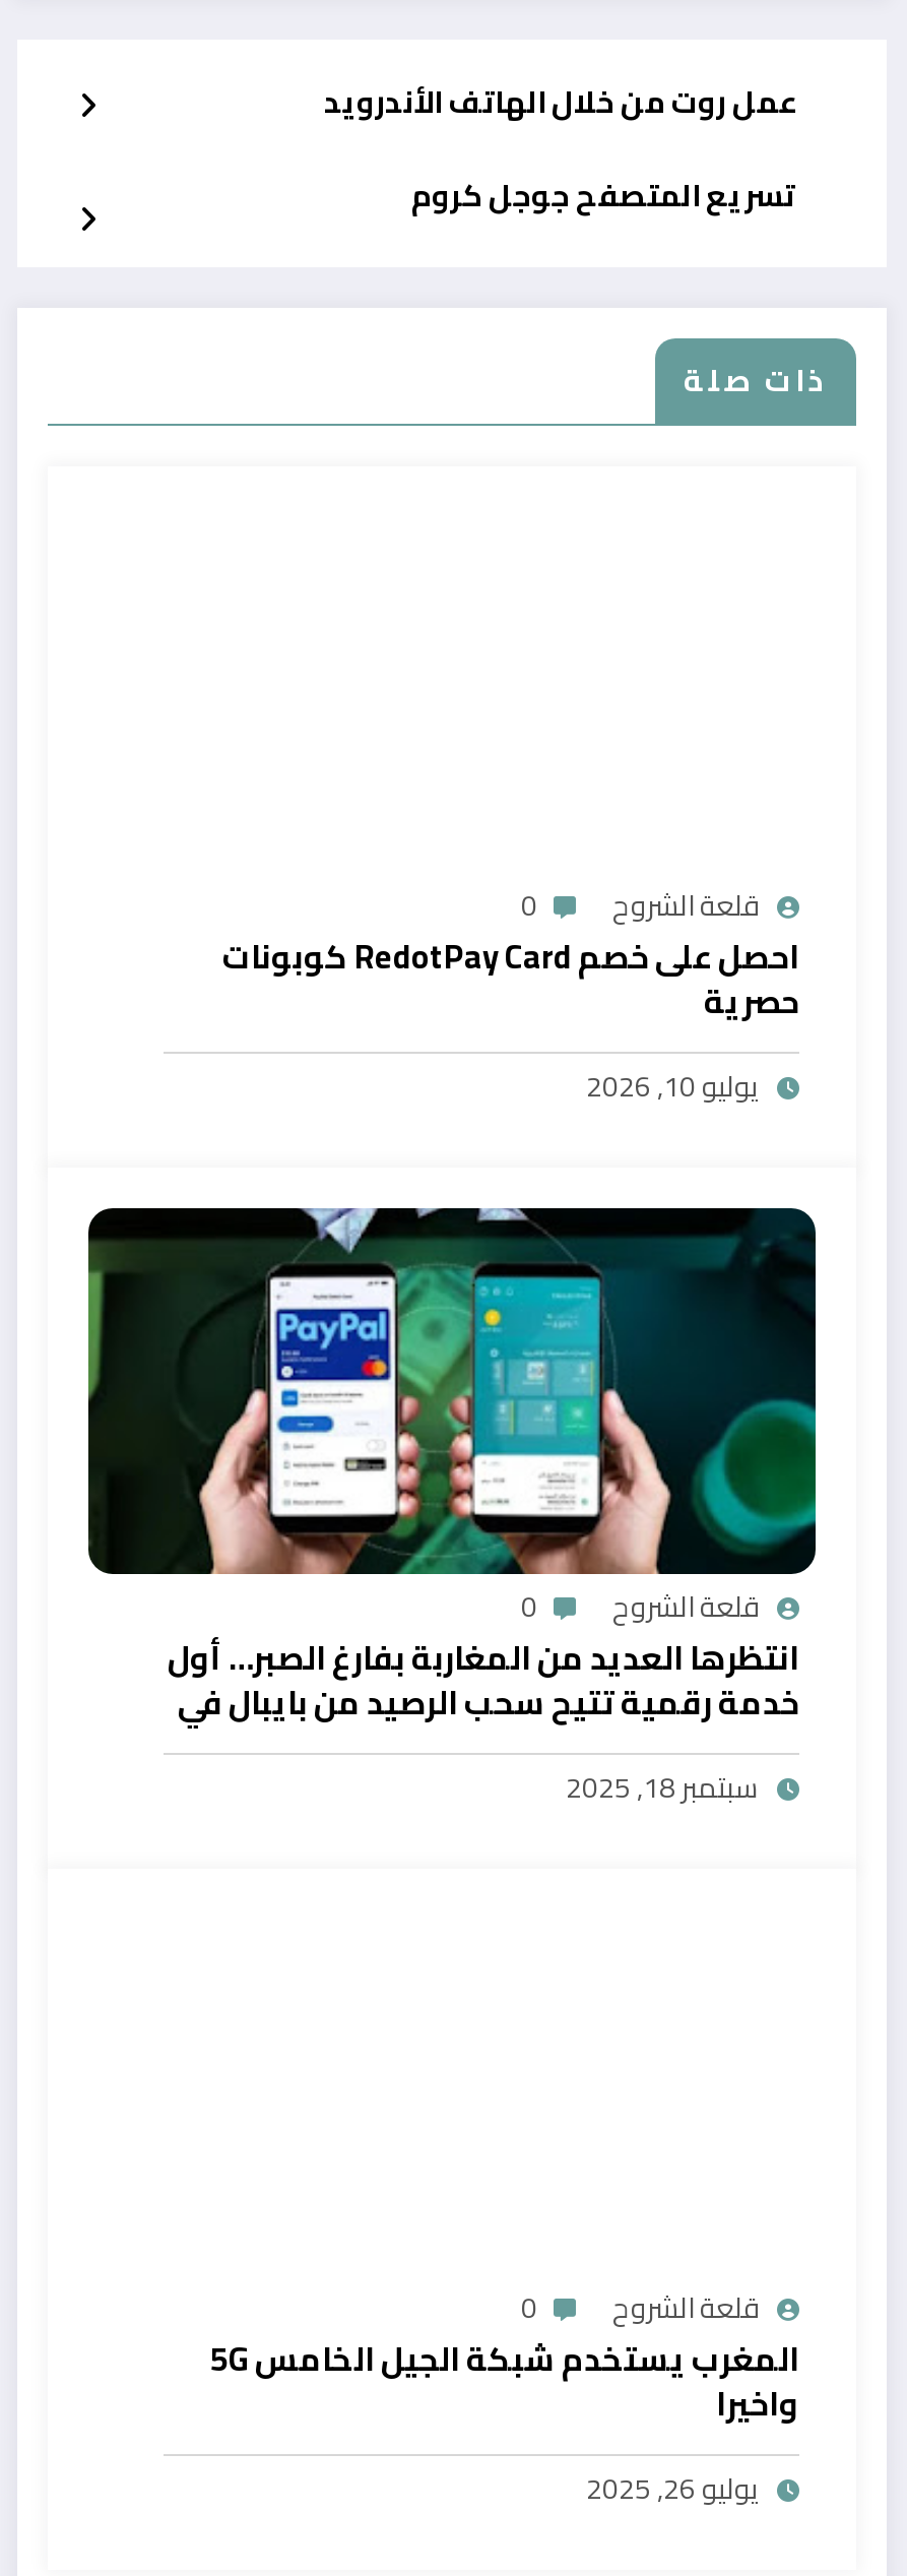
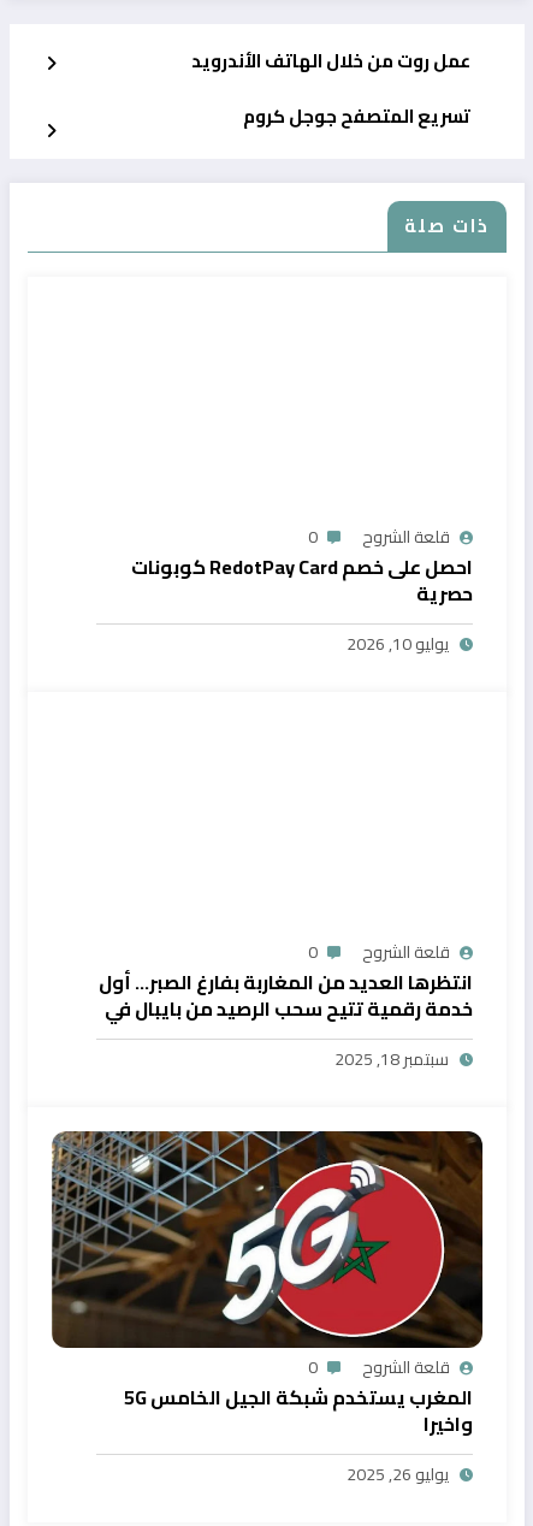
[86,1206,818,1576] [image] -> none
none -> [51,1130,484,1349] [image]

